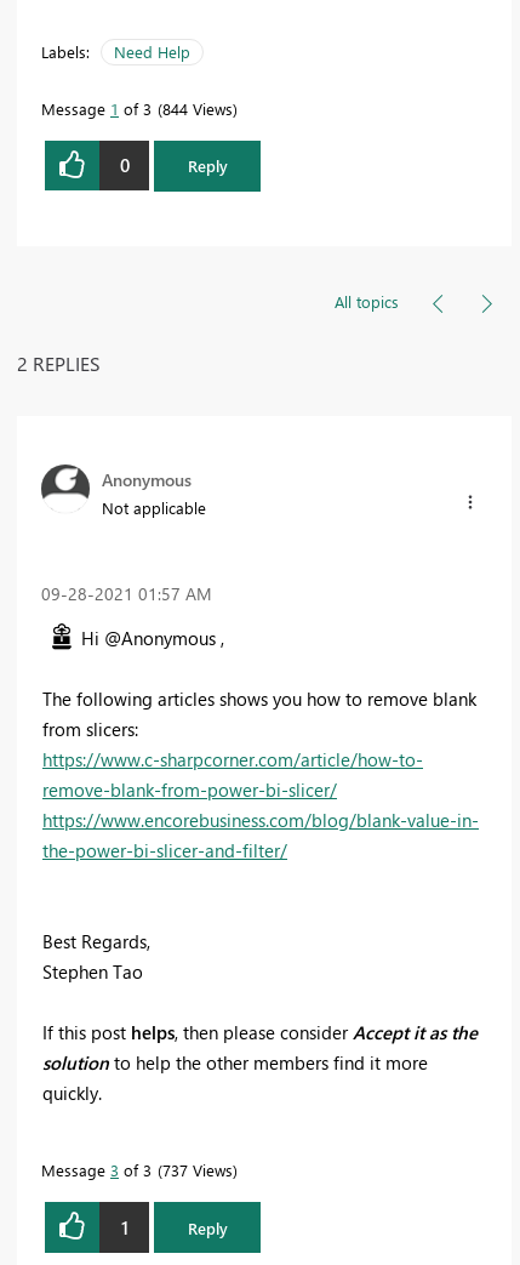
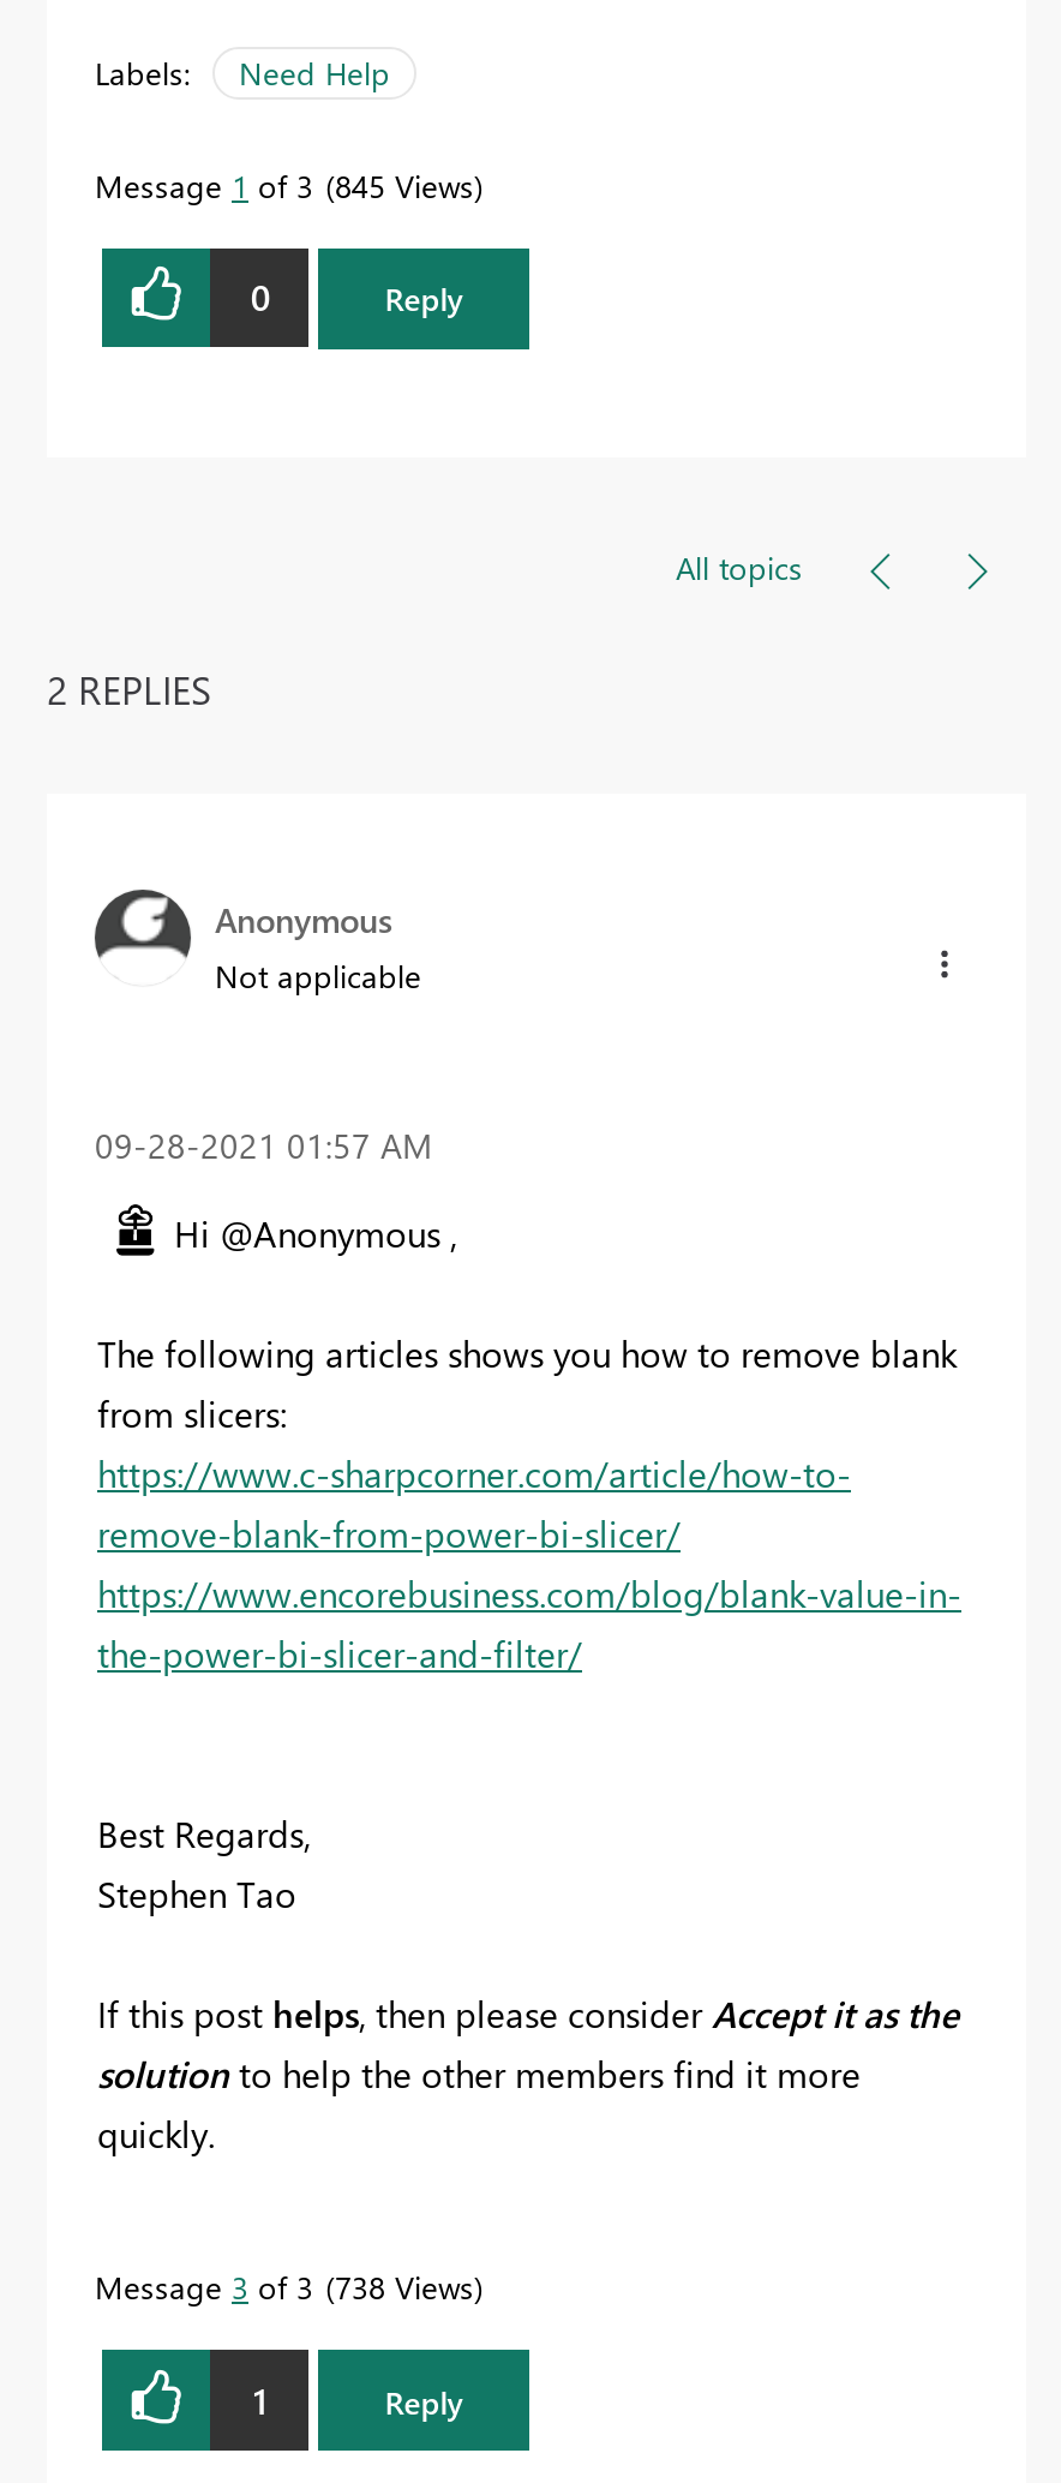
[41,98,233,118] Message 1 of 3 844 Views -> [95,164,474,204] Message 1 of 3 845 Views
[41,1159,233,1180] Message 3 of 3 737 Views -> [95,2266,474,2307] Message 3 of 3 738 Views

